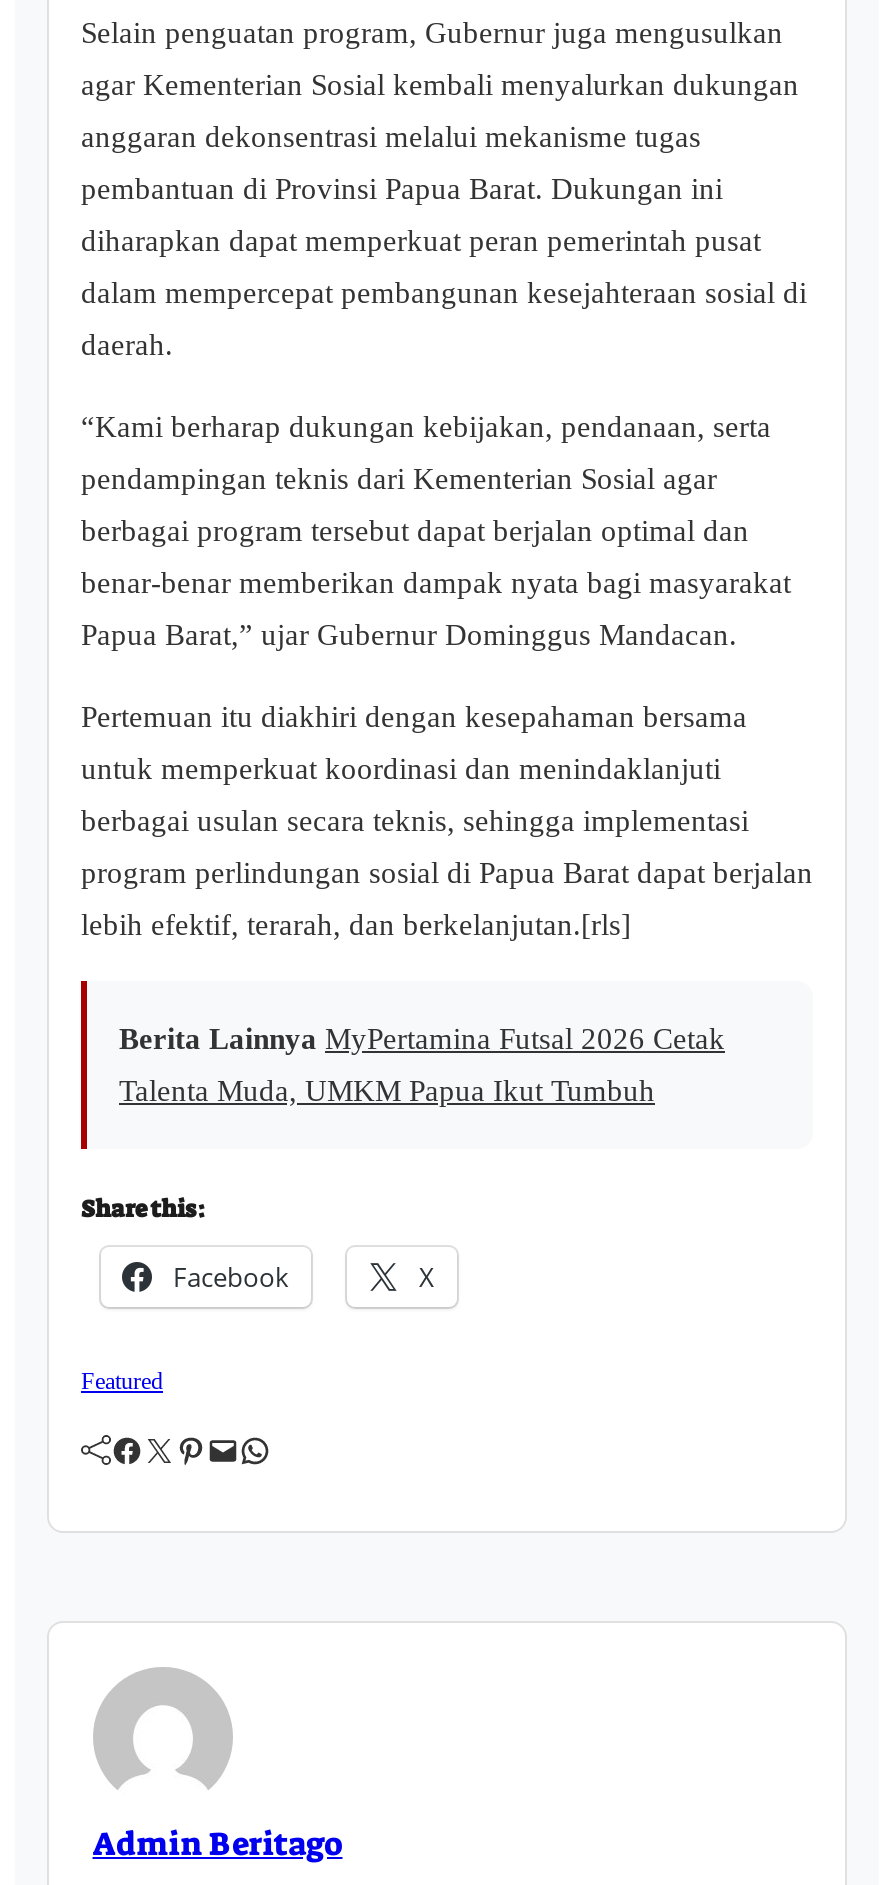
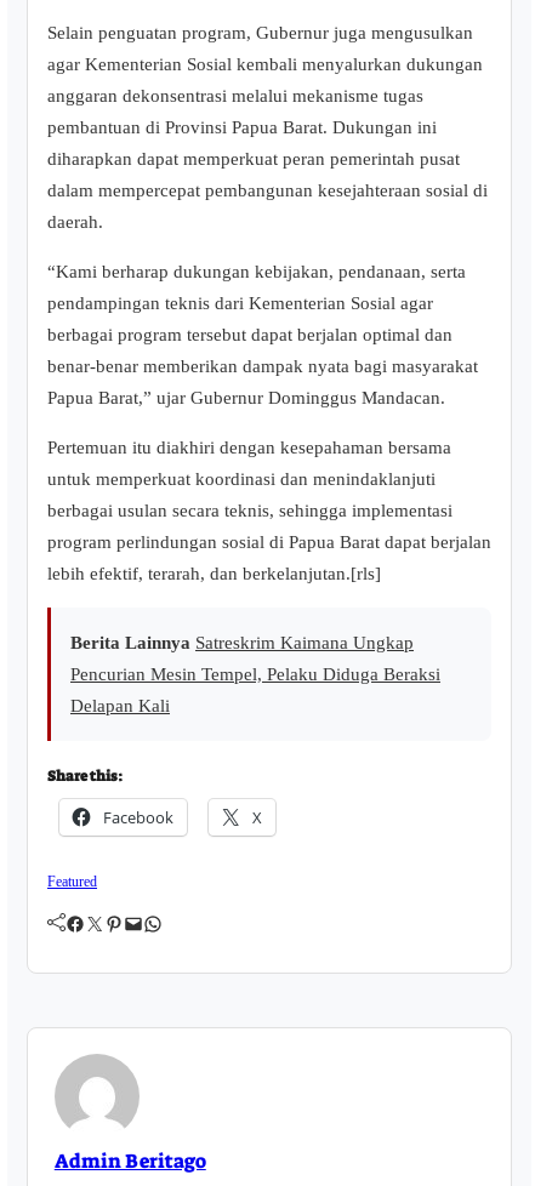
[119,1021,725,1107] Berita Lainnya MyPertamina Futsal 2026 Cetak | Talenta Muda, UMKM Papua Ikut Tumbuh -> [70,632,440,716] Berita Lainnya Satreskrim Kaimana Ungkap | Pencurian Mesin Tempel, Pelaku Diduga Beraksi | Delapan Kali

